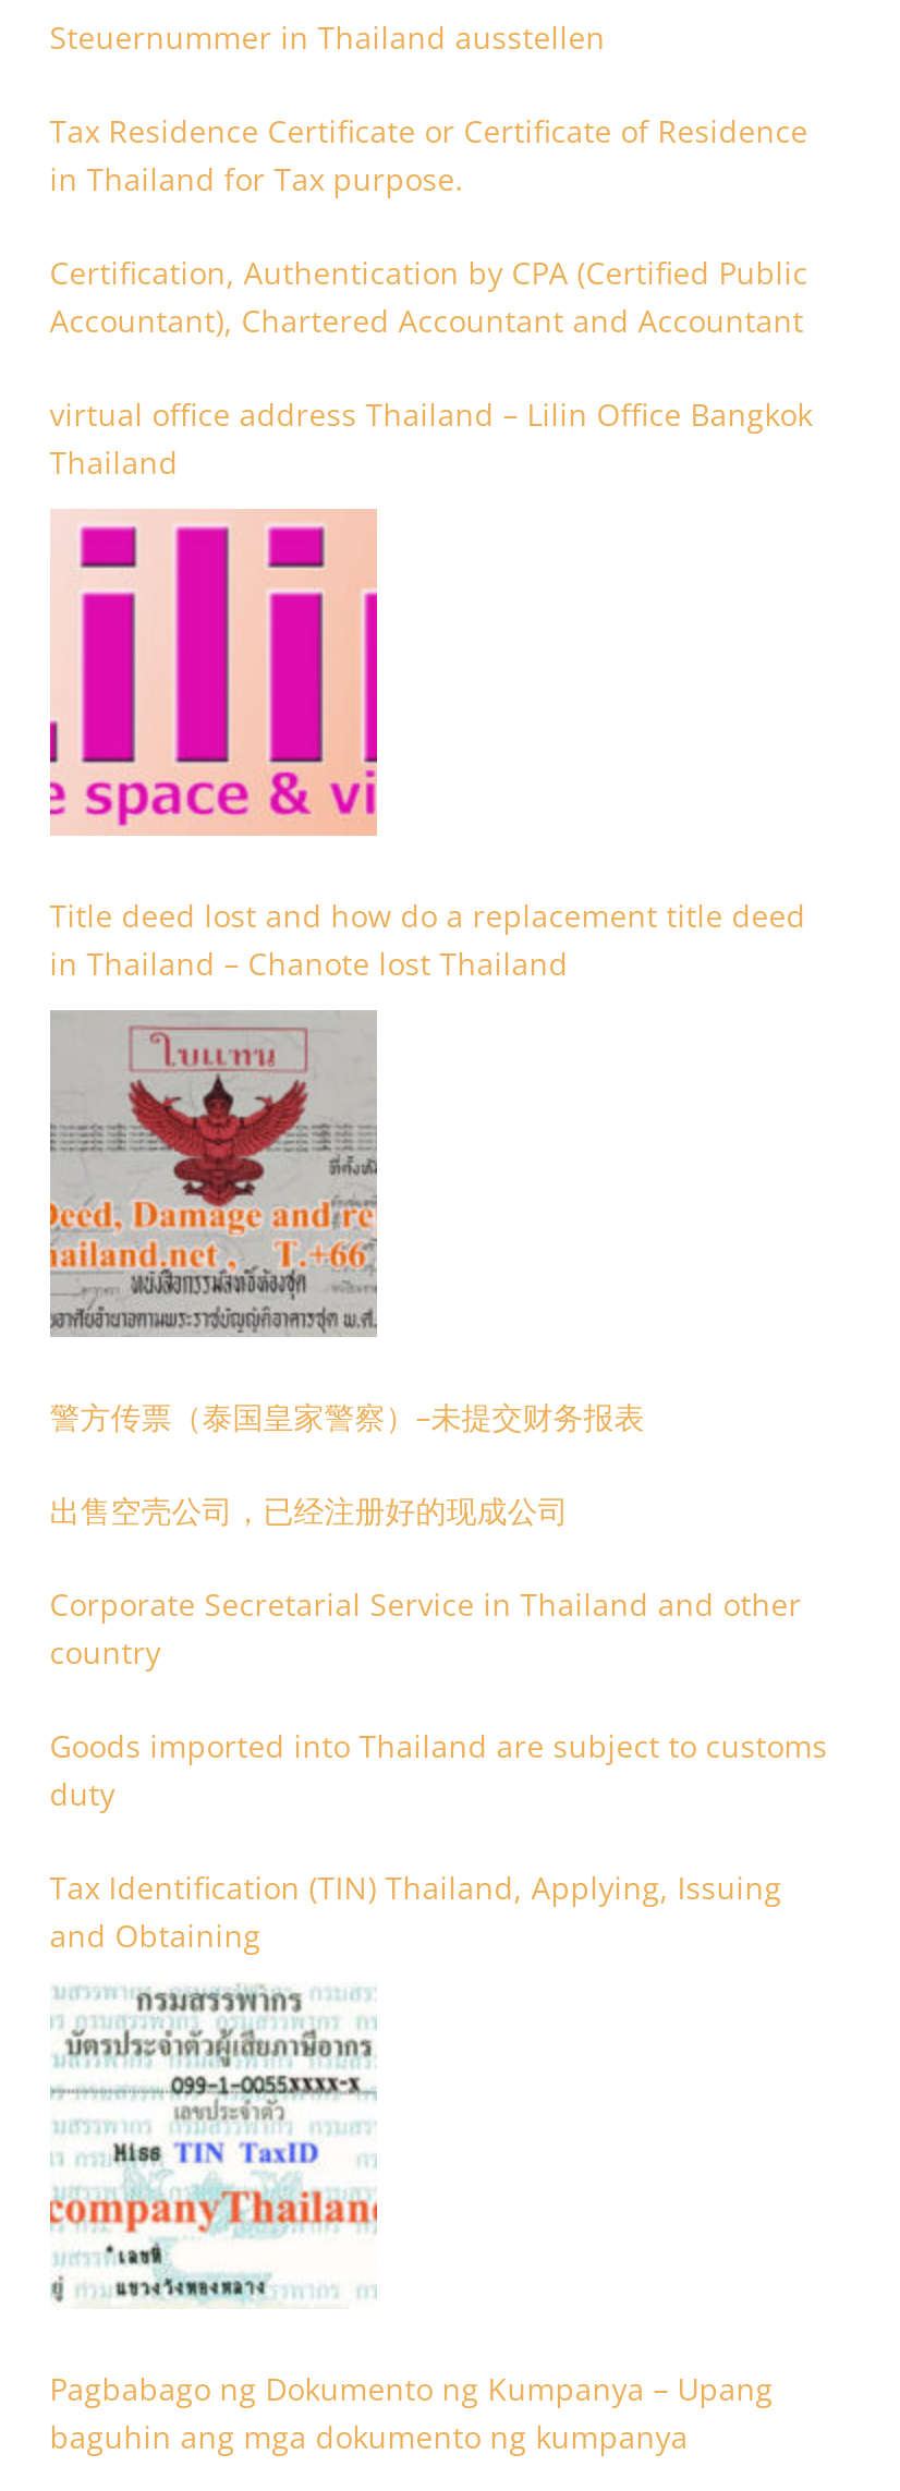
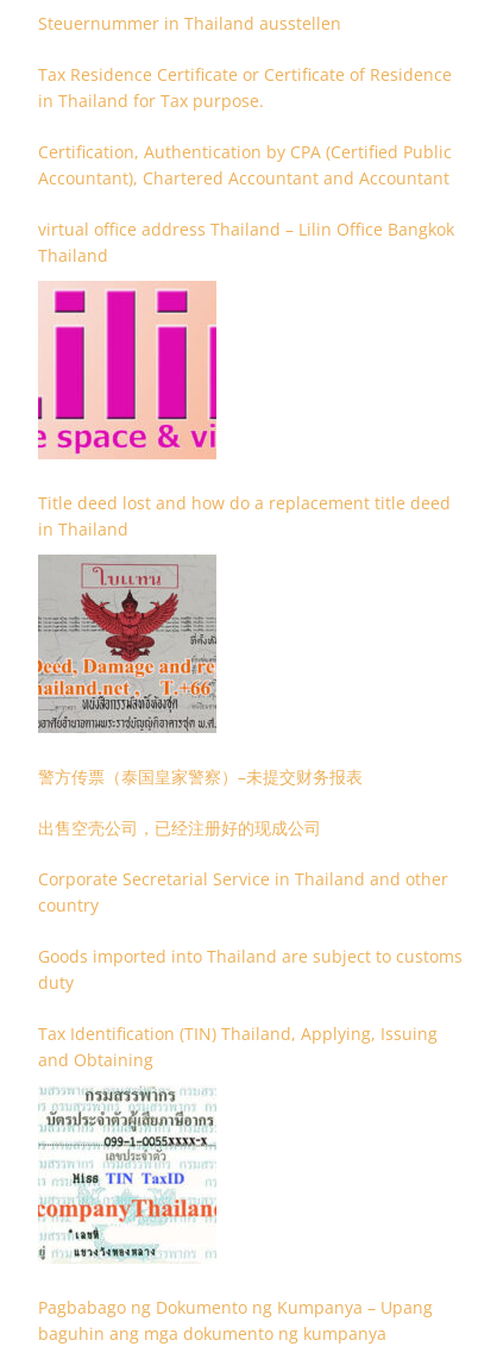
[50,943,568,984] in Thailand – Chanote lost Thailand -> [38,518,128,540] in Thailand

